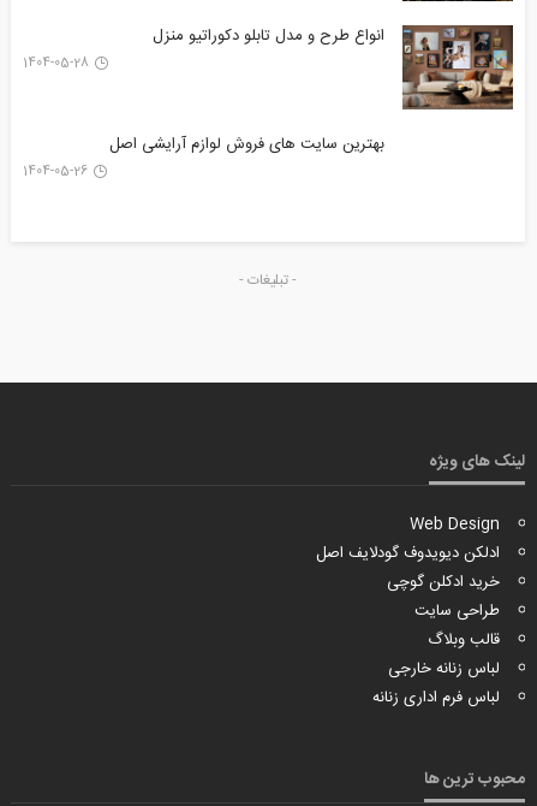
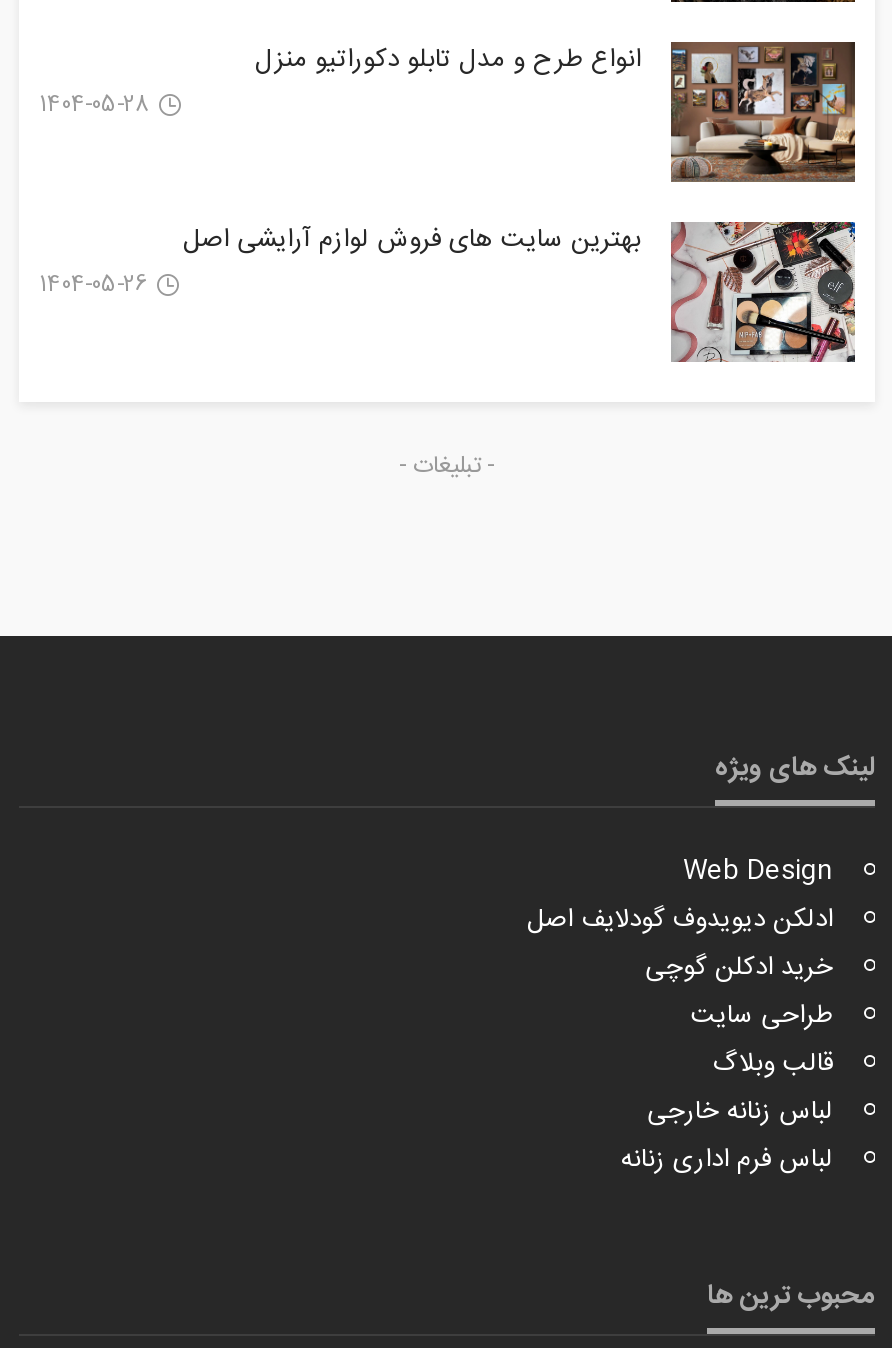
none -> [669,220,857,364] [image]

